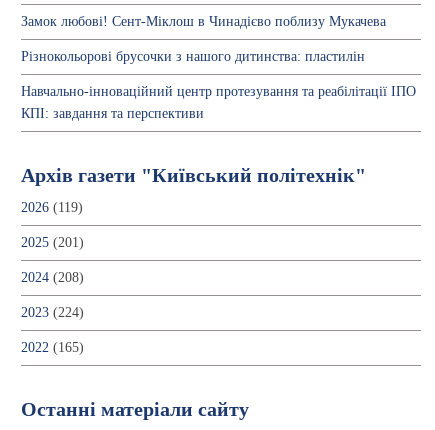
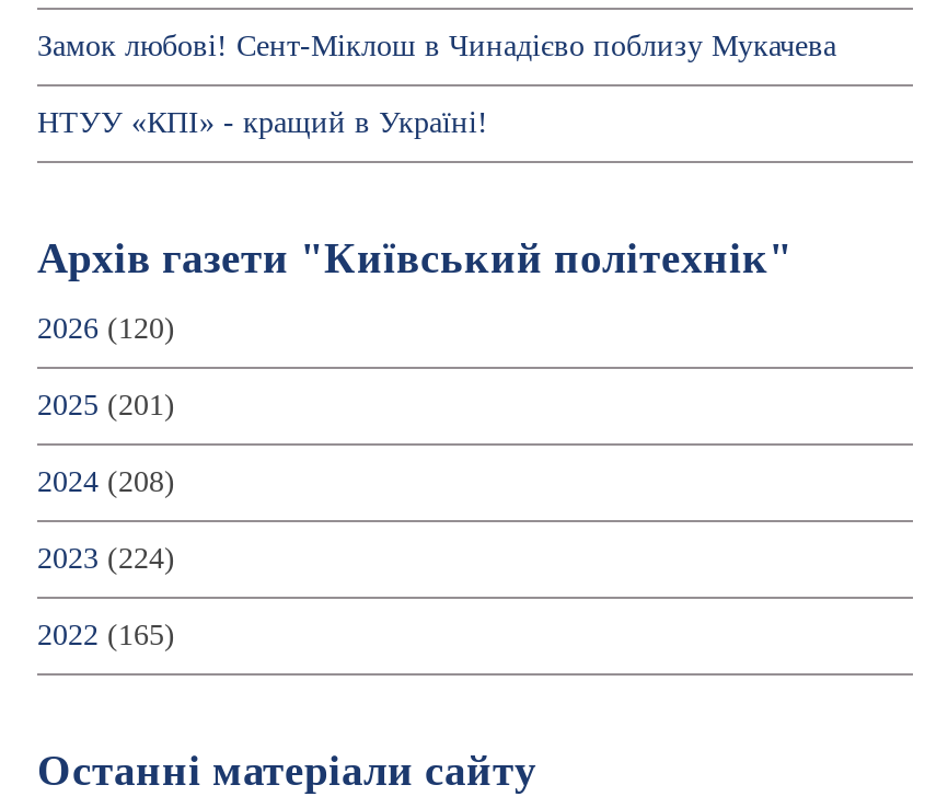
[21,49,416,121] Різнокольорові брусочки з нашого дитинства: пластилін | Навчально-інноваційний центр протезування та реабілітації ІПО | КПІ: завдання та перспективи -> [37,107,488,140] НТУУ «КПІ» - кращий в Україні!
[21,200,83,215] 2026 (119) -> [37,313,175,346] 2026 (120)

